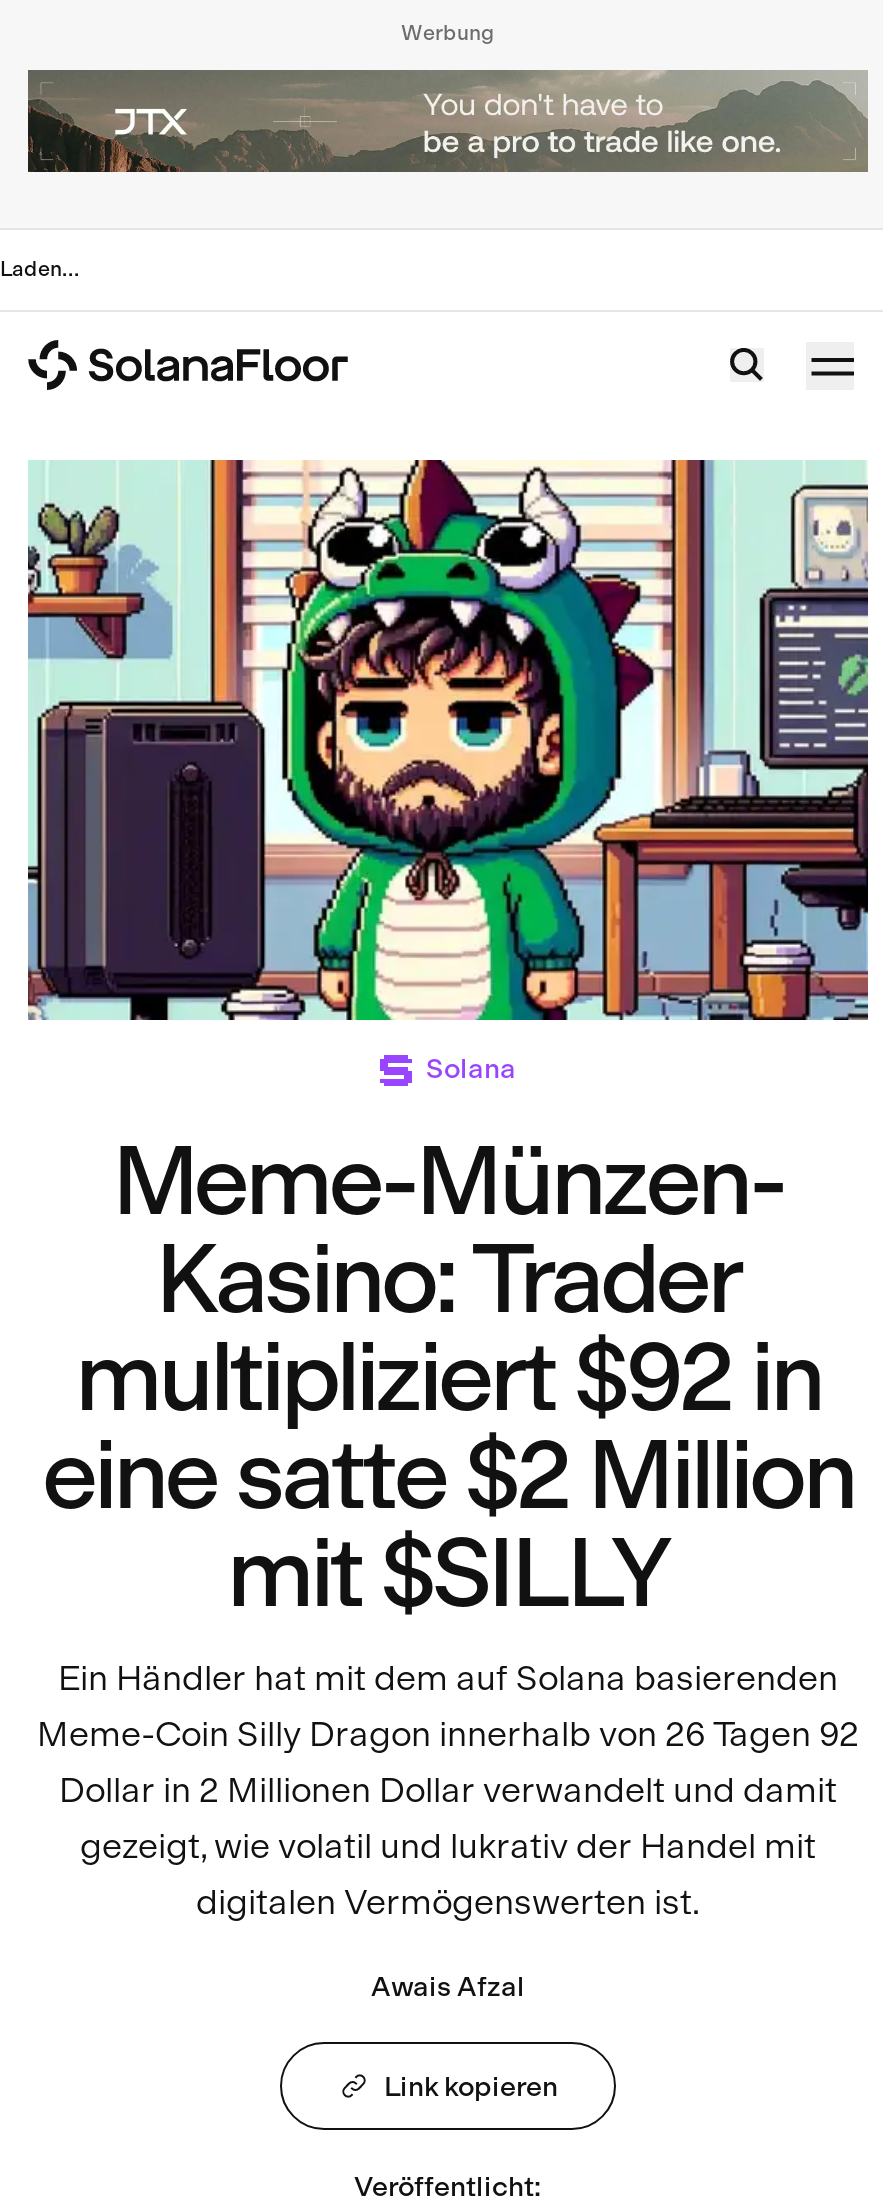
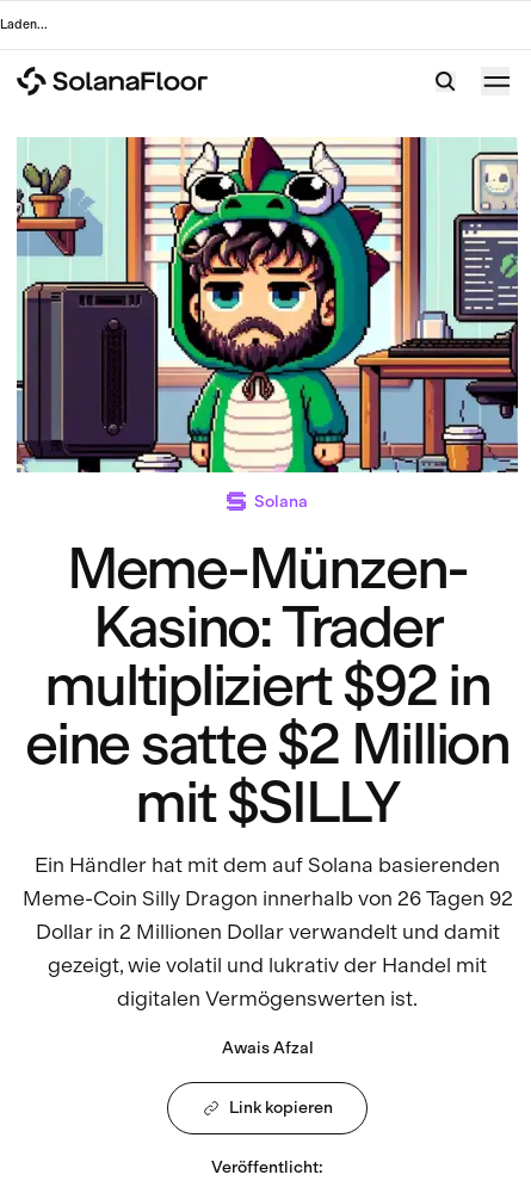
[401,20,495,46] Werbung -> none
[26,68,870,174] [image] -> none

